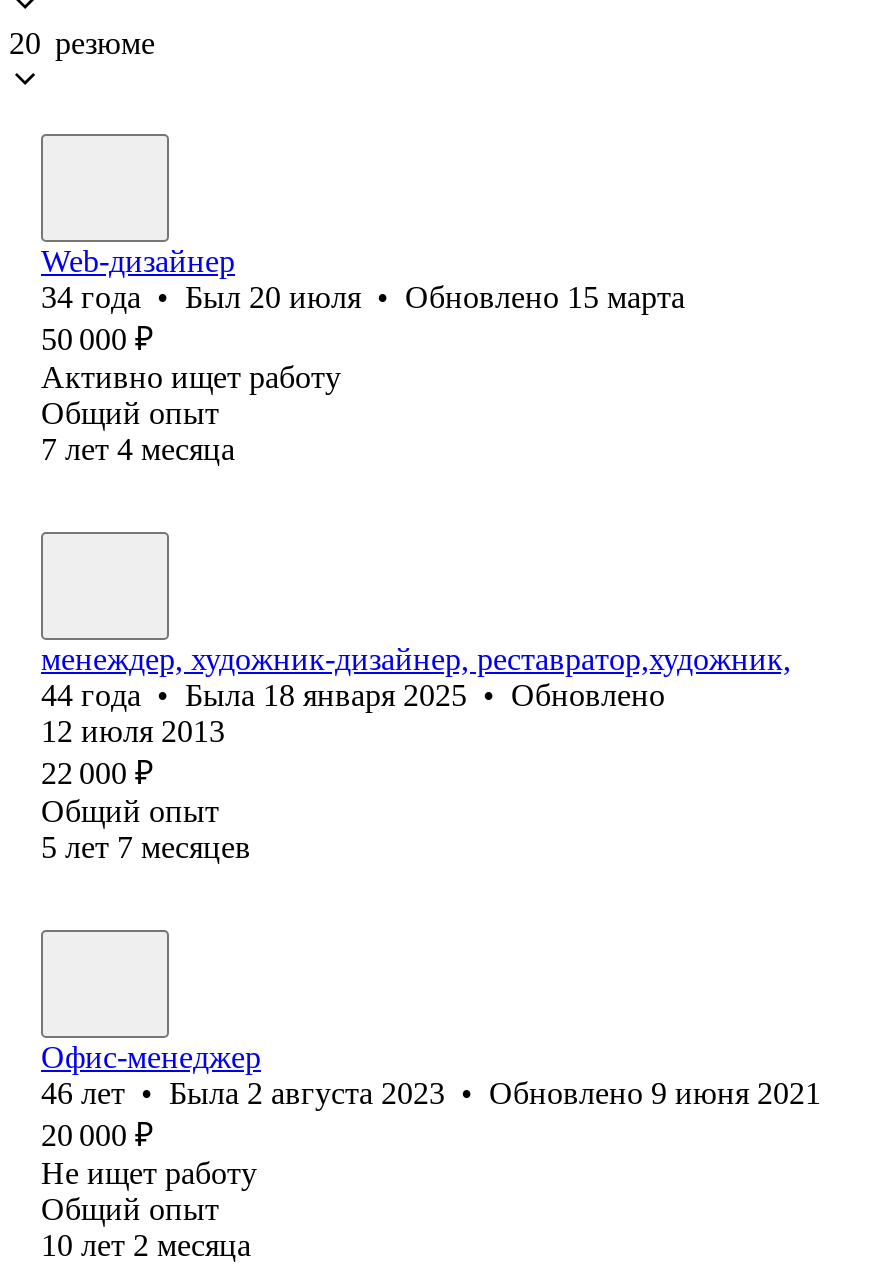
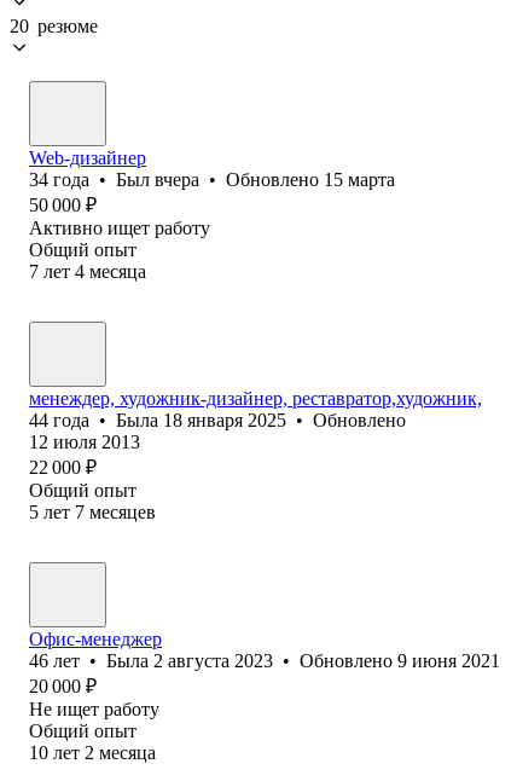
[41,280,685,314] 34 года • Был 20 июля • Обновлено 15 марта -> [29,169,395,190] 34 года • Был вчера • Обновлено 15 марта

